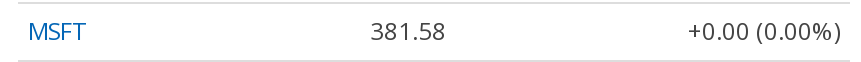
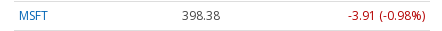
[370,14,446,48] 381.58 -> [182,7,220,24] 398.38
[688,14,840,48] +0.00 (0.00%) -> [348,7,425,24] -3.91 (-0.98%)

